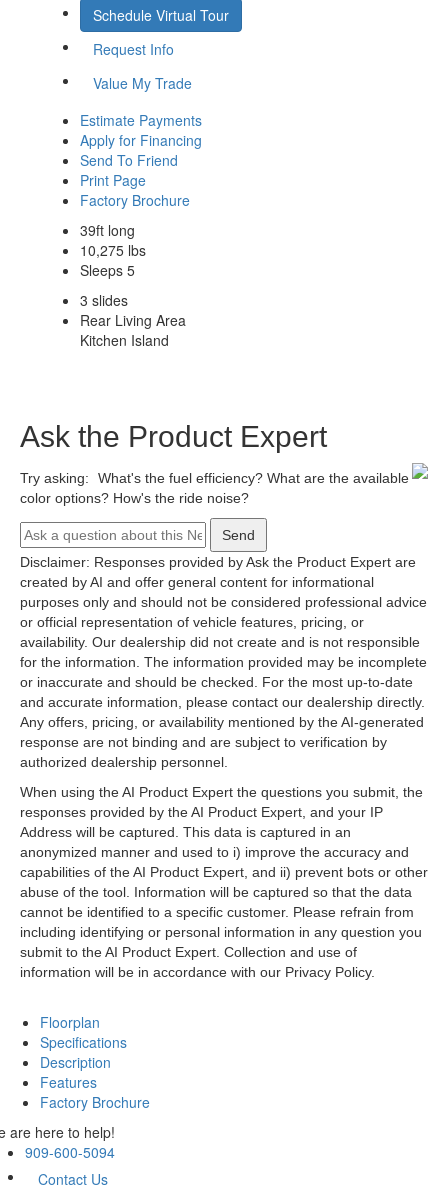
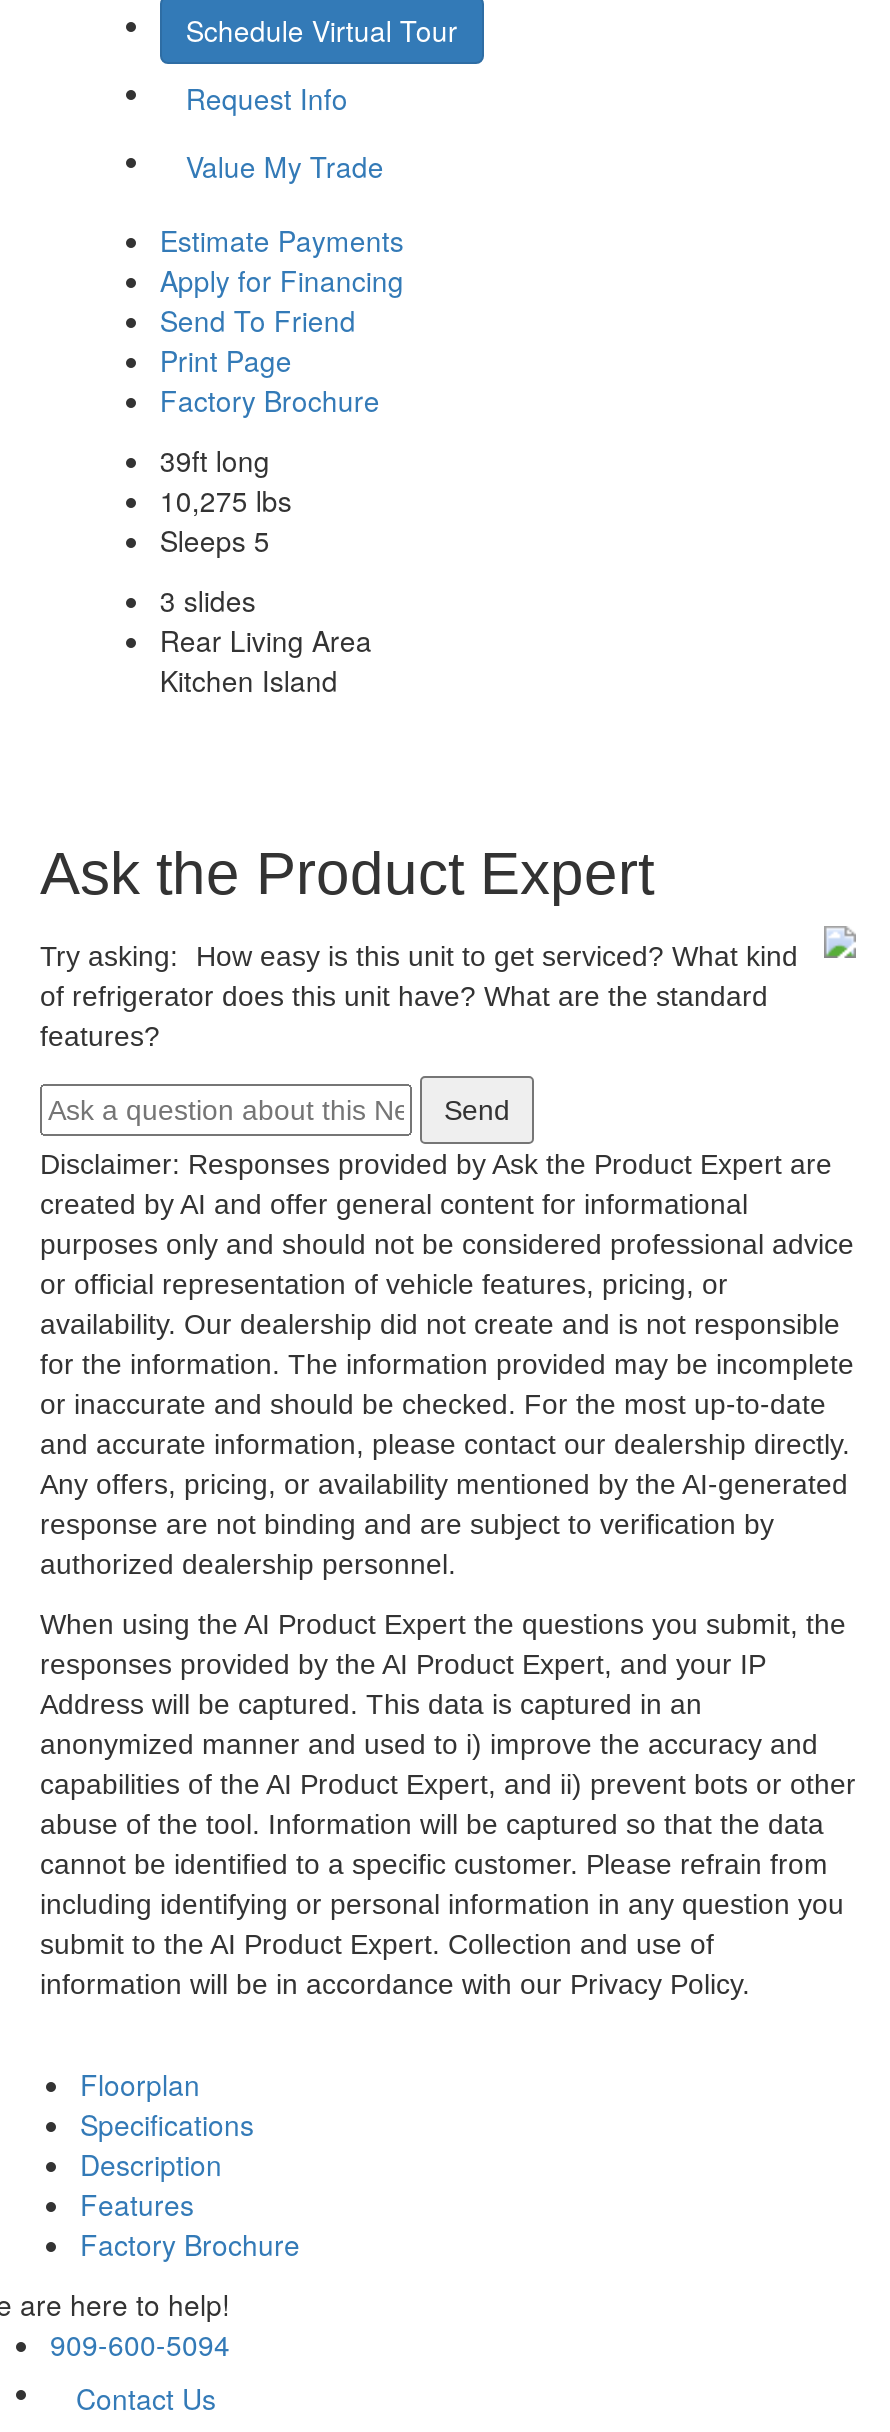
[20,470,409,506] Try asking: What's the fuel efficiency? What are the available | color options? How's the ride noise? -> [40,939,798,1051] Try asking: How easy is this unit to get serviced? What kind | of refrigerator does this unit have? What are the standard | features?

